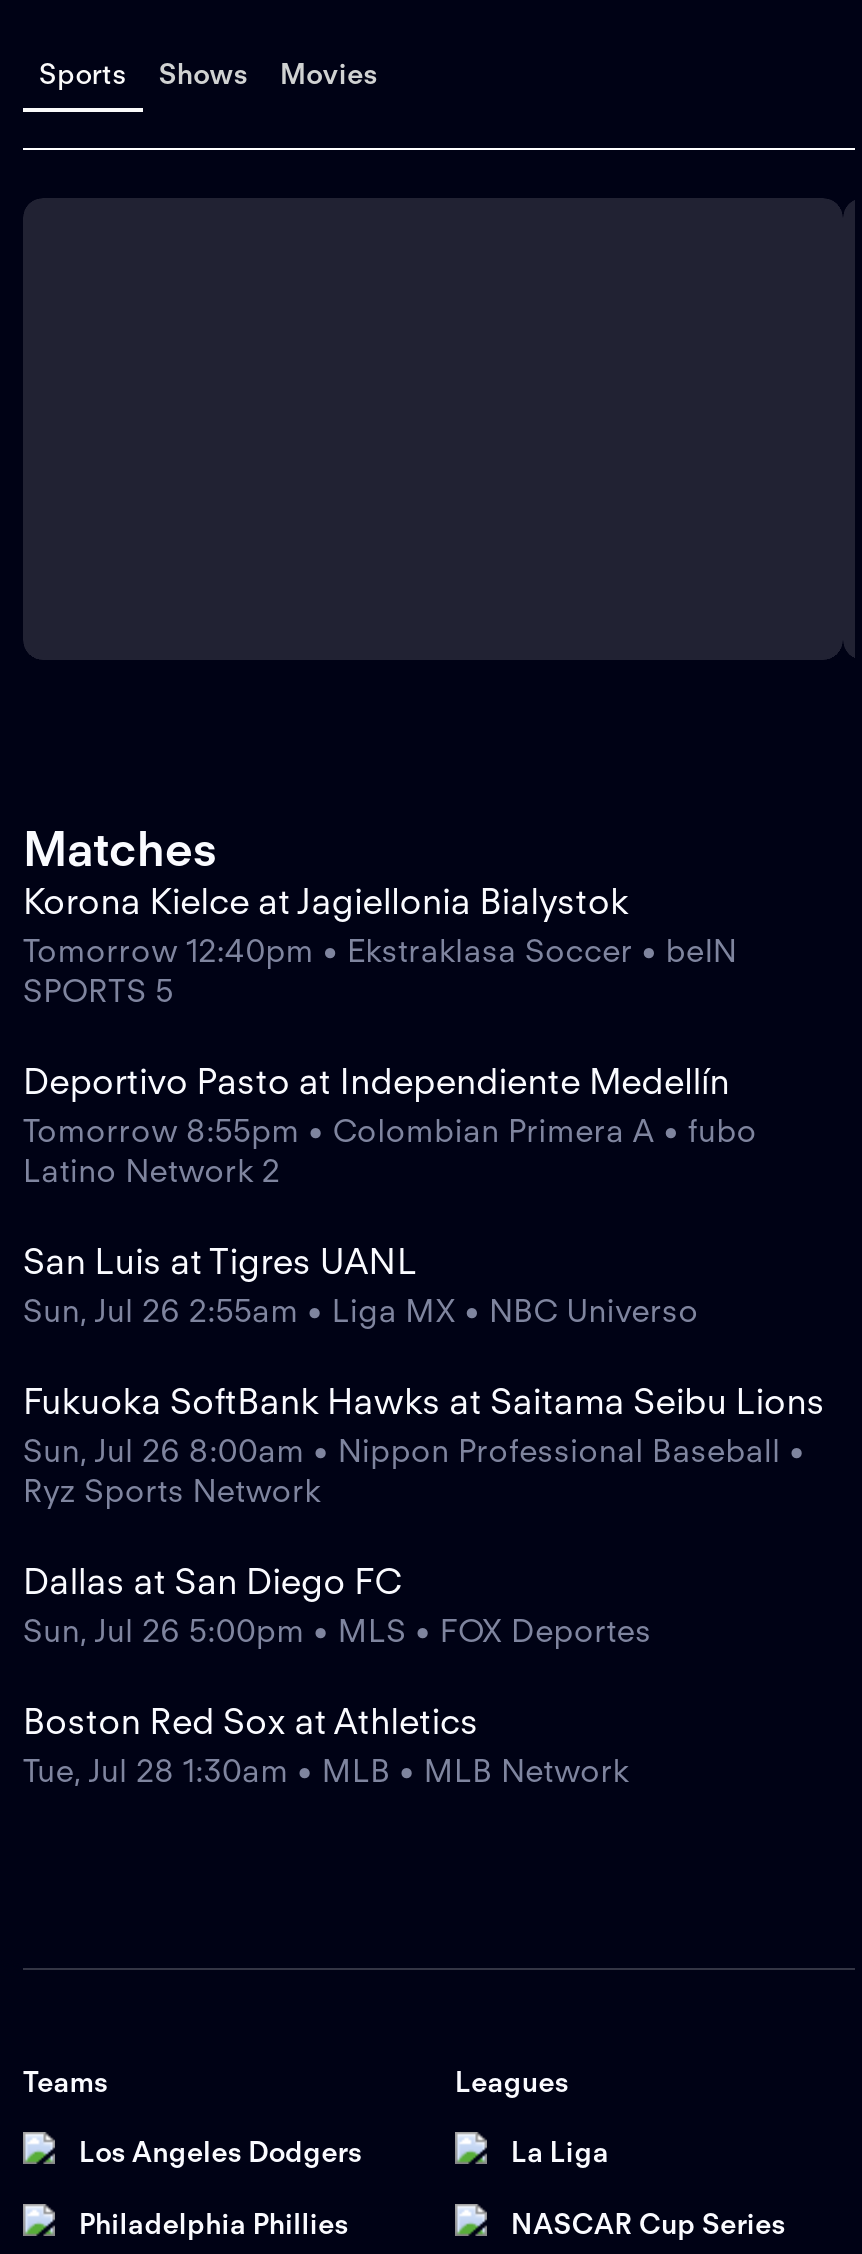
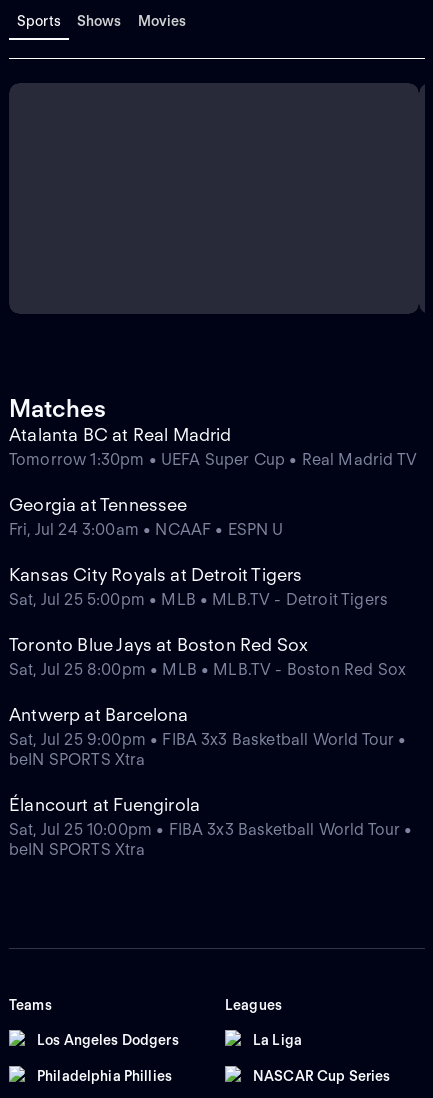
[23,881,737,1011] Korona Kielce at Jagiellonia Bialystok | Tomorrow 12:40pm • Ekstraklasa Soccer • beIN | SPORTS 5 -> [9,424,417,469] Atalanta BC at Real Madrid | Tomorrow 1:30pm • UEFA Super Cup • Real Madrid TV
[23,1061,757,1191] Deportivo Pasto at Independiente Medellín | Tomorrow 8:55pm • Colombian Primera A • fubo | Latino Network 2 -> [9,494,284,539] Georgia at Tennessee | Fri, Jul 24 3:00am • NCAAF • ESPN U
[23,1241,699,1331] San Luis at Tigres UANL | Sun, Jul 26 2:55am • Liga MX • NBC Universo -> [9,564,388,609] Kansas City Royals at Detroit Tigers | Sat, Jul 25 5:00pm • MLB • MLB.TV - Detroit Tigers
[23,1381,825,1511] Fukuoka SoftBank Hawks at Saitama Seibu Lions | Sun, Jul 26 8:00am • Nippon Professional Baseball • | Ryz Sports Network -> [9,634,406,679] Toronto Blue Jays at Boston Red Sox | Sat, Jul 25 8:00pm • MLB • MLB.TV - Boston Red Sox
[23,1561,651,1651] Dallas at San Diego FC | Sun, Jul 26 5:00pm • MLS • FOX Deportes -> [9,704,406,769] Antwerp at Barcelona | Sat, Jul 25 9:00pm • FIBA 3x3 Basketball World Tour • | beIN SPORTS Xtra
[23,1701,629,1791] Boston Red Sox at Athletics | Tue, Jul 28 1:30am • MLB • MLB Network -> [9,794,413,859] Élancourt at Fuengirola | Sat, Jul 25 10:00pm • FIBA 3x3 Basketball World Tour • | beIN SPORTS Xtra

